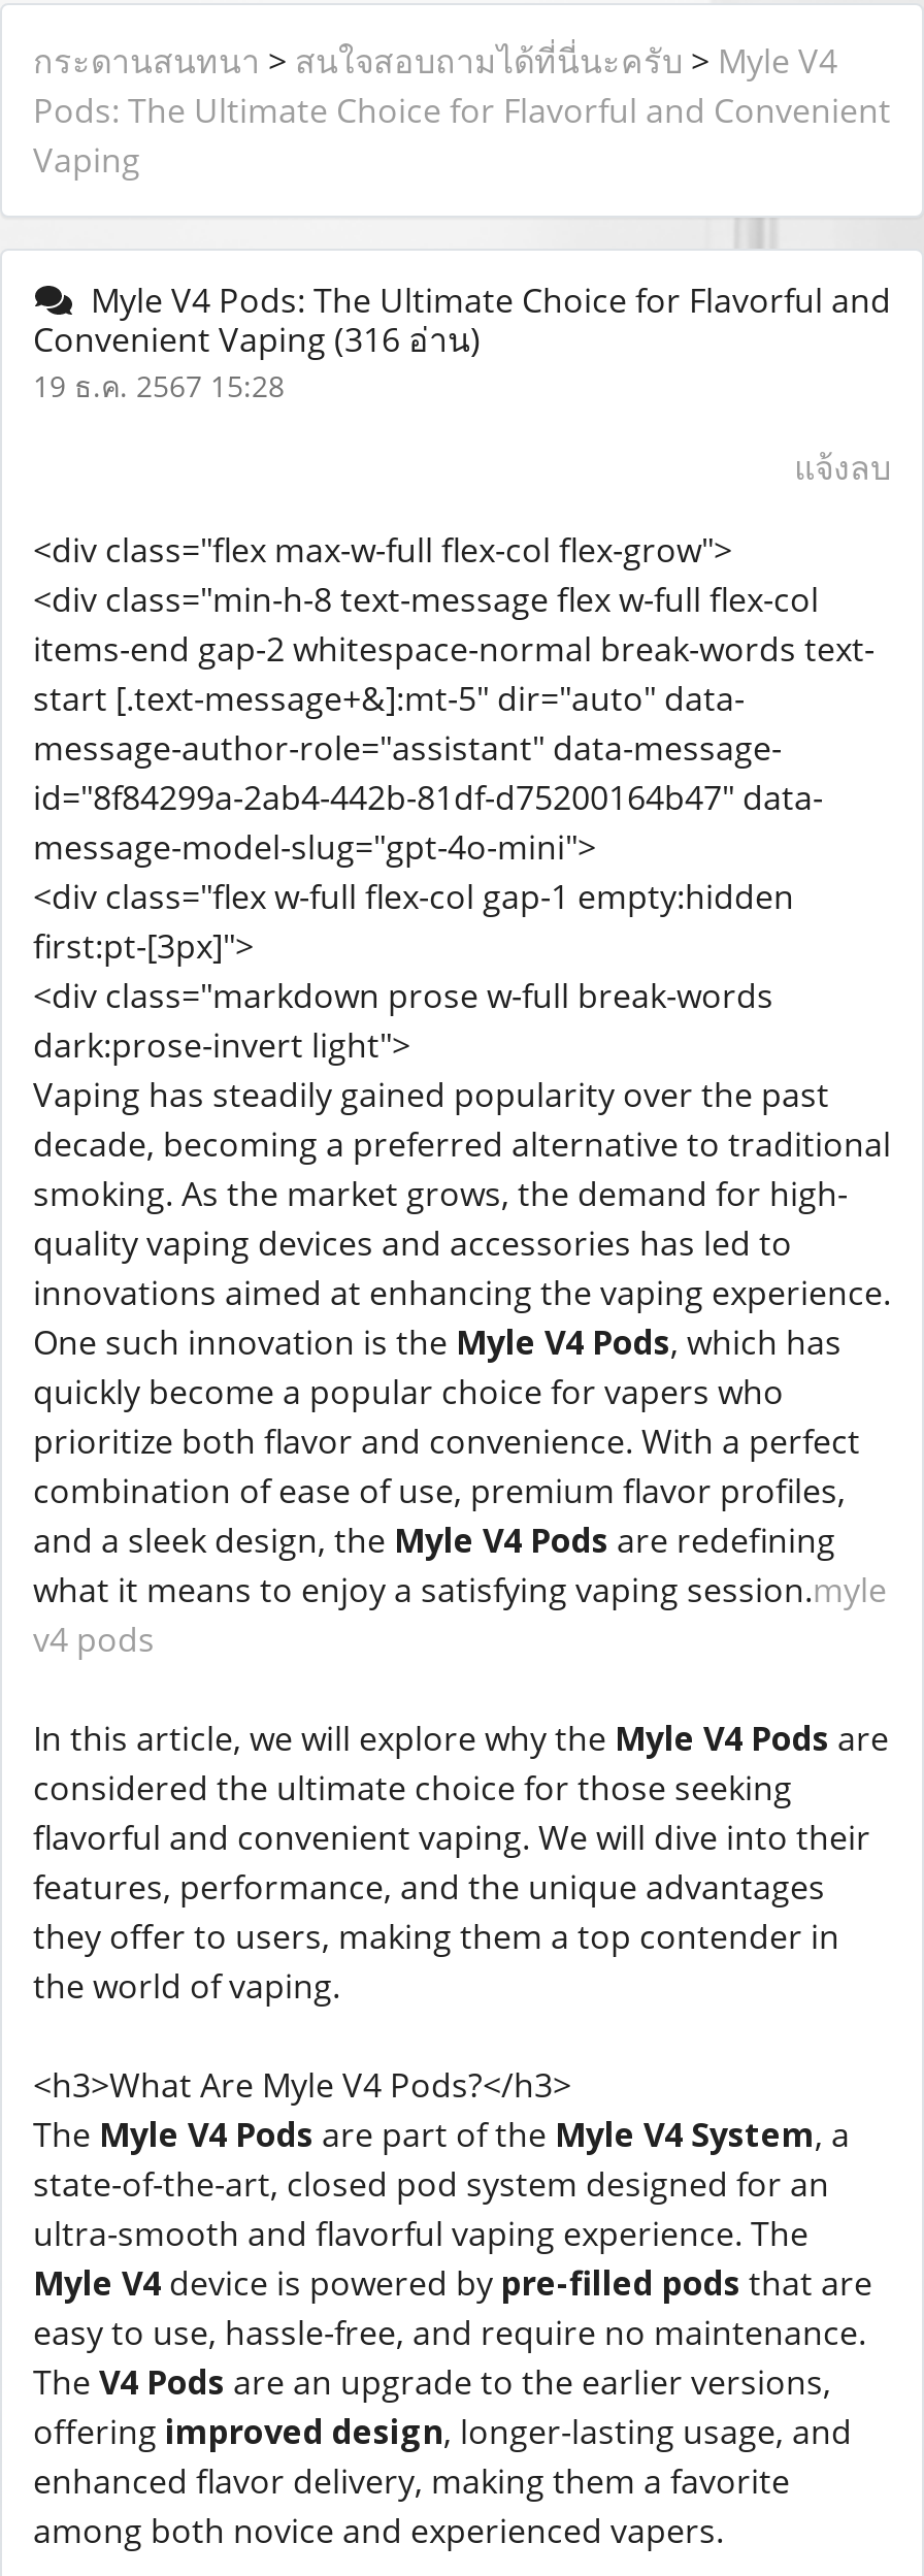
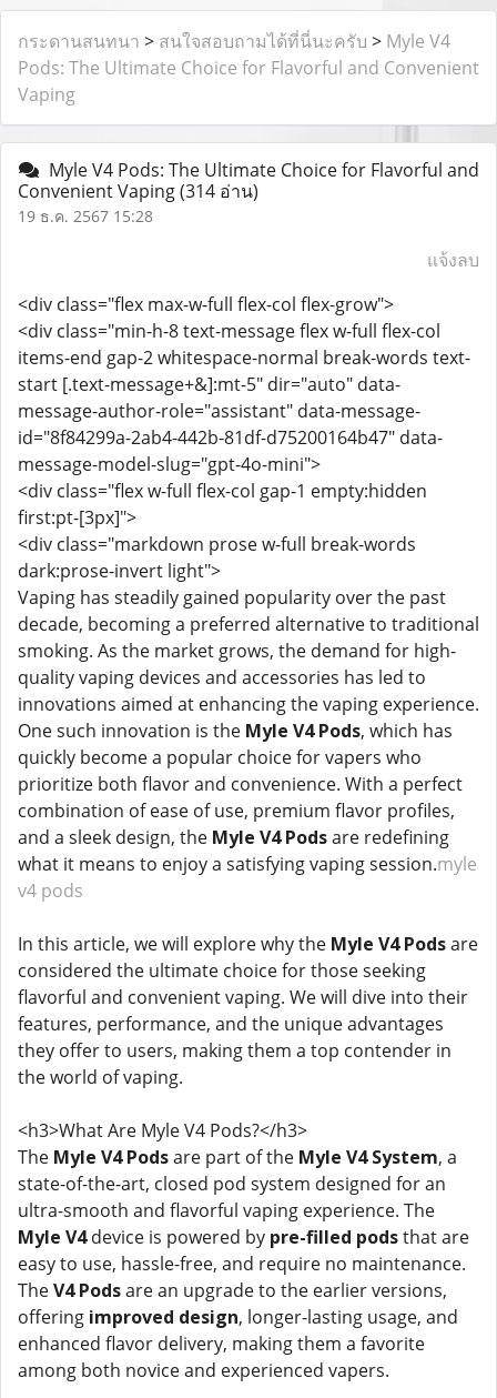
[33,317,481,363] Convenient Vaping (316 อ่าน) -> [18,179,258,203] Convenient Vaping (314 อ่าน)

